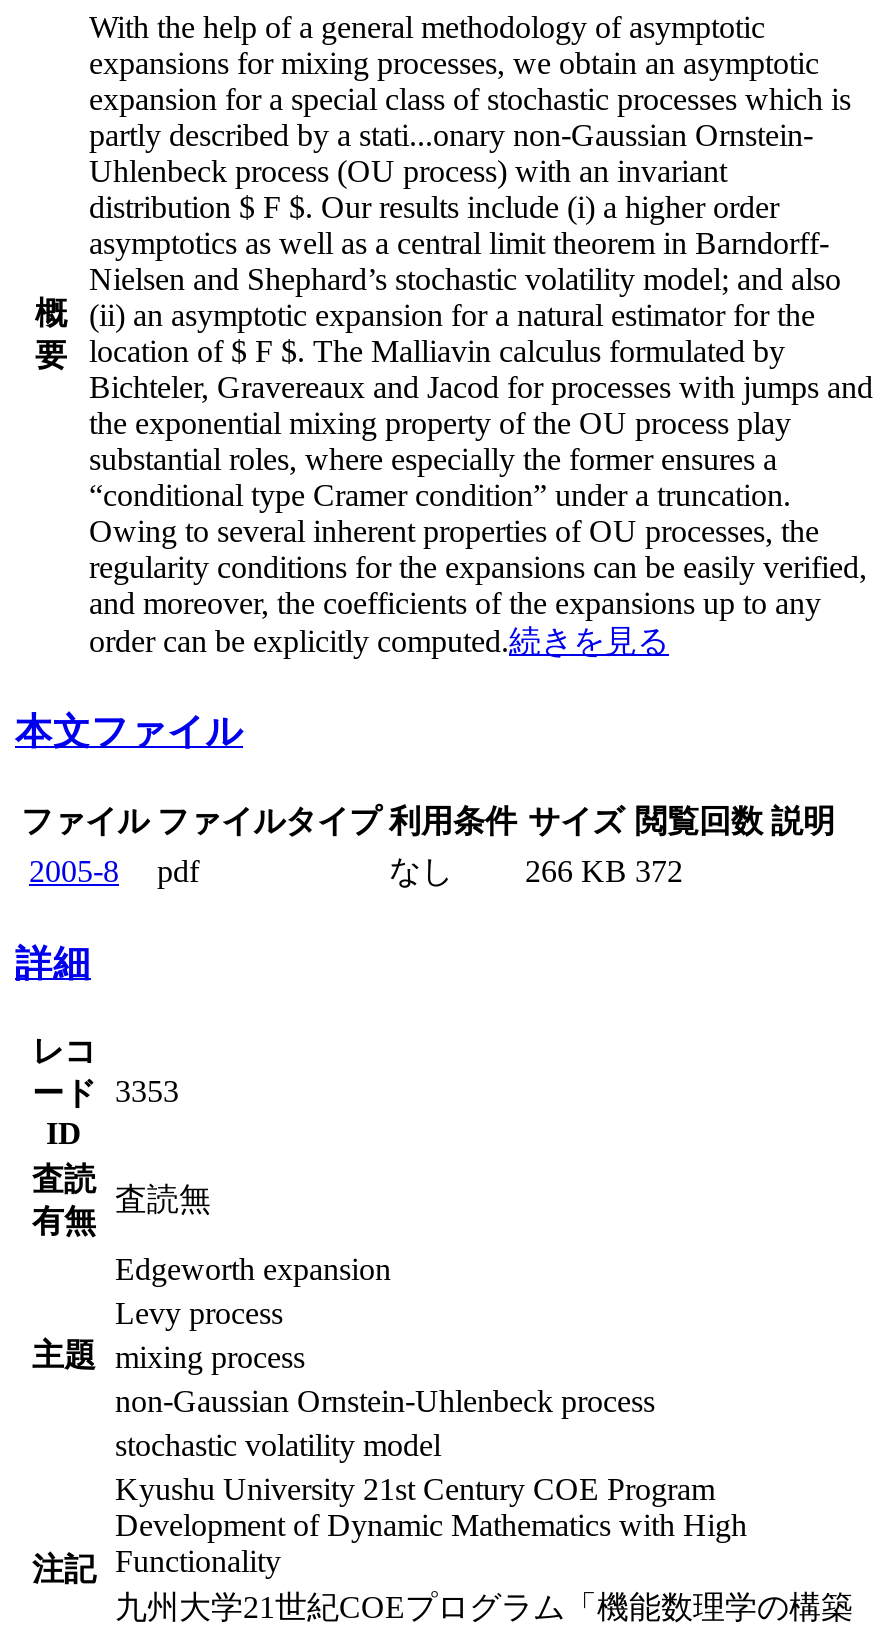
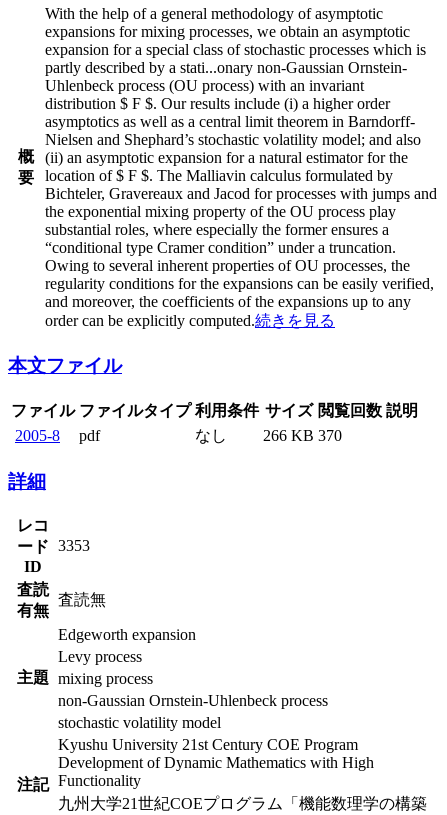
[525,854,683,888] 266 KB 372 -> [263,427,342,444] 266 KB 370

